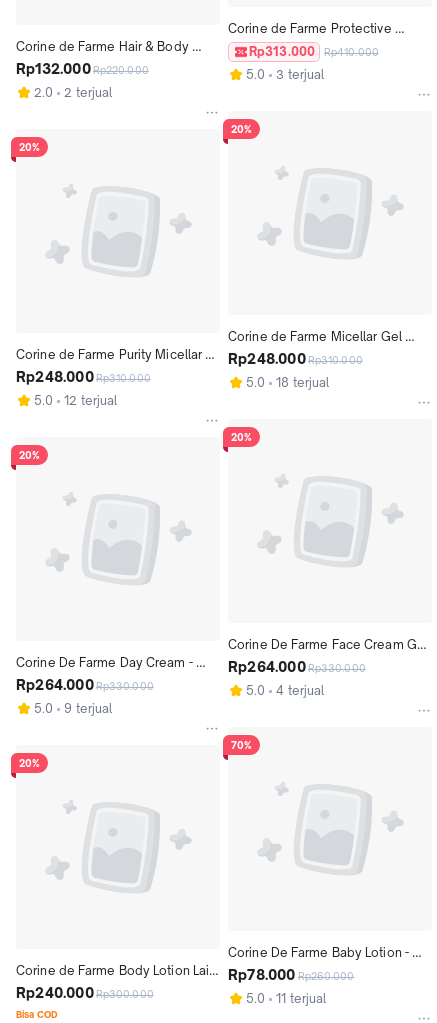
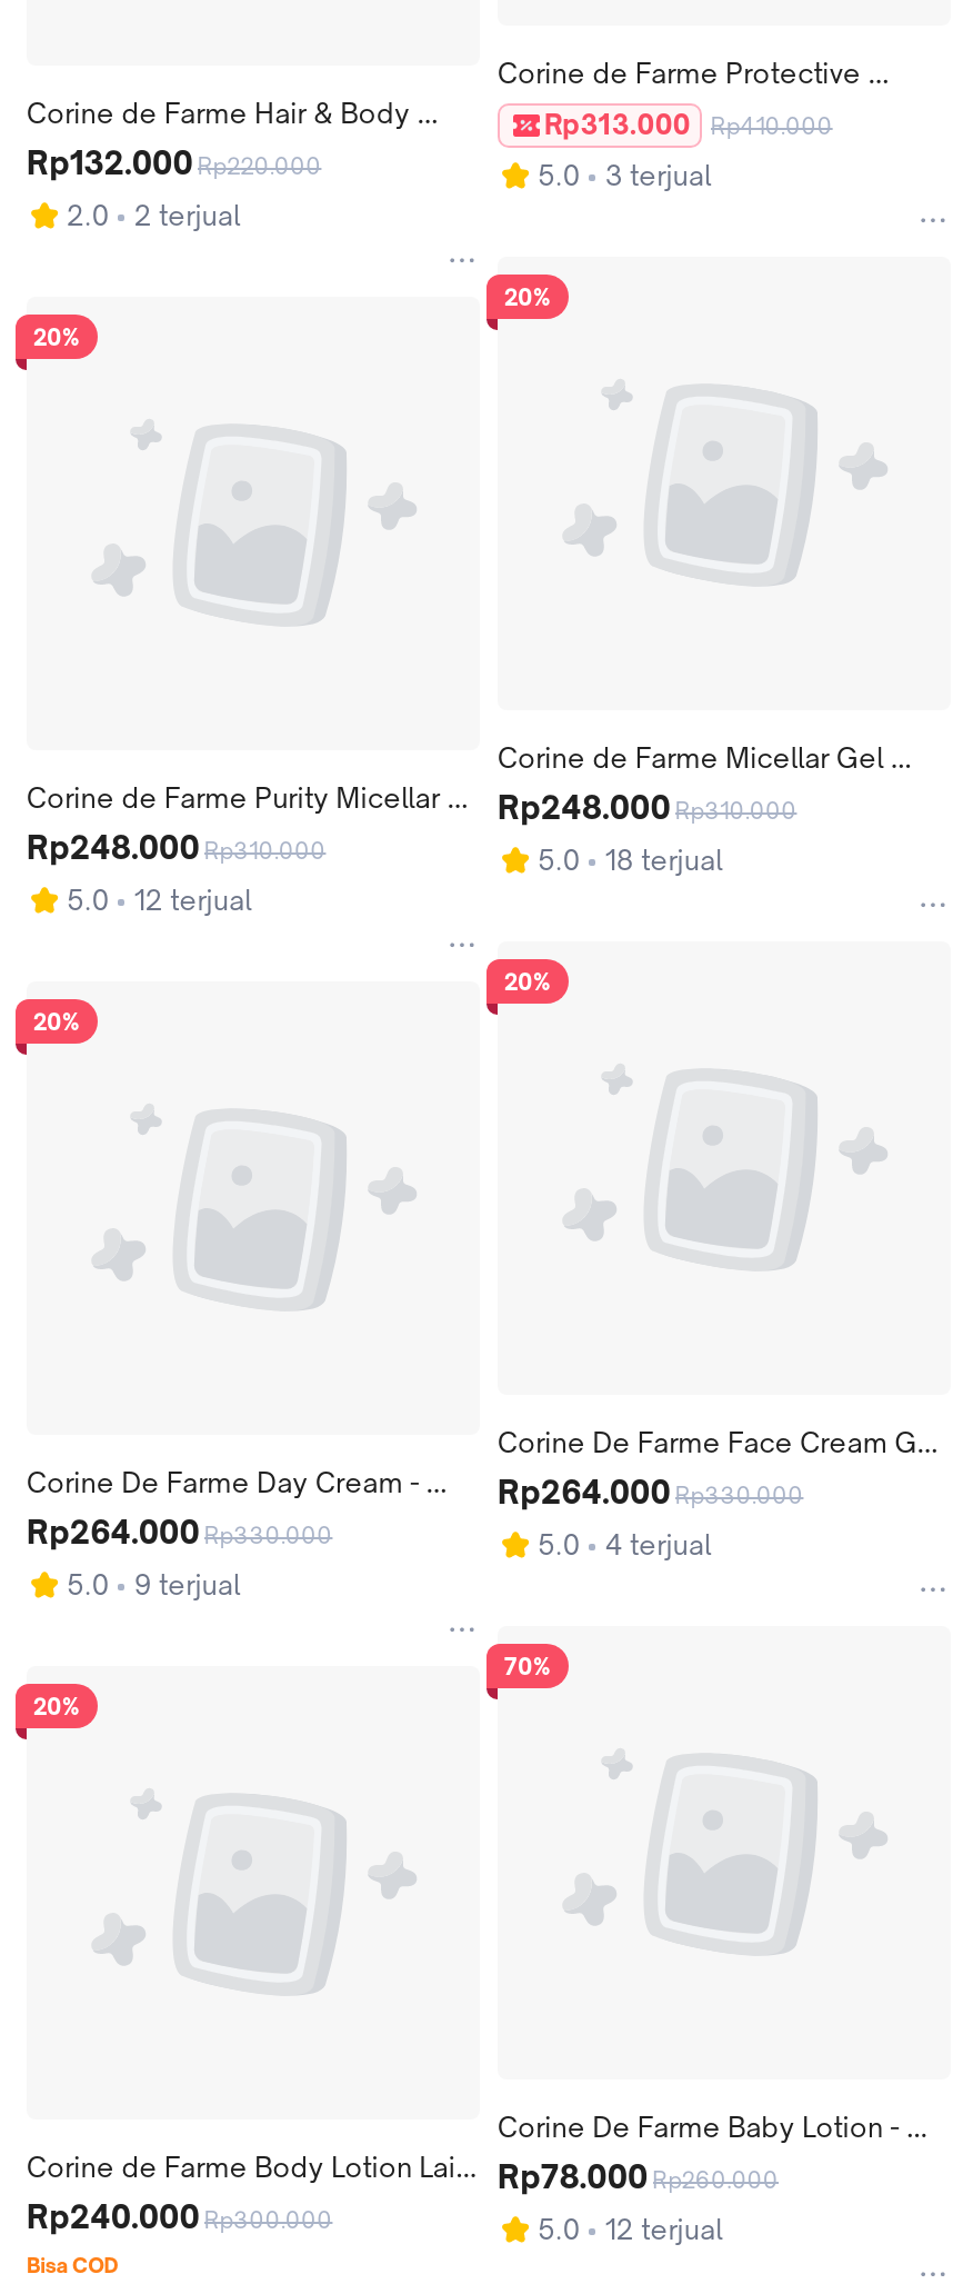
[246,991,326,1006] 5.0 11 terjual -> [538,2213,723,2246] 5.0 12 terjual

